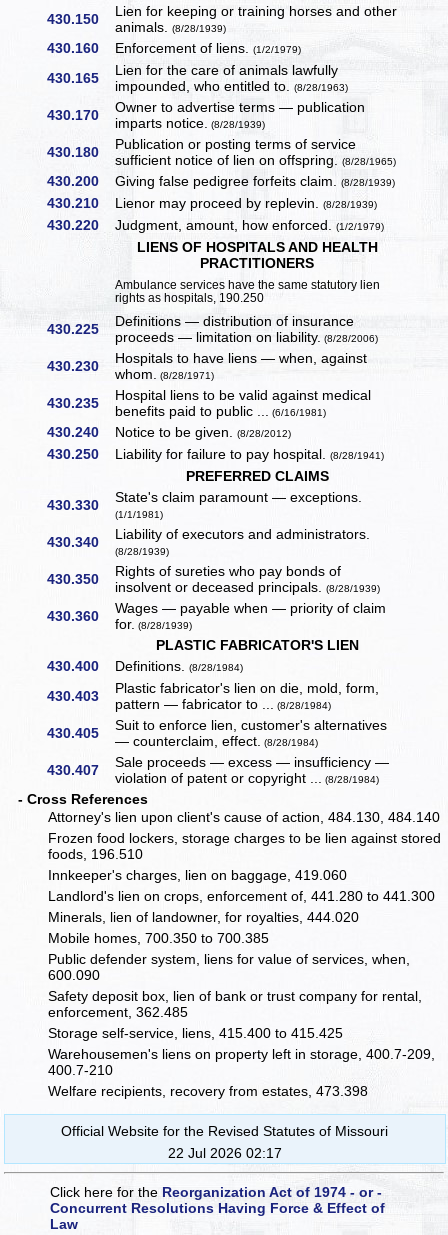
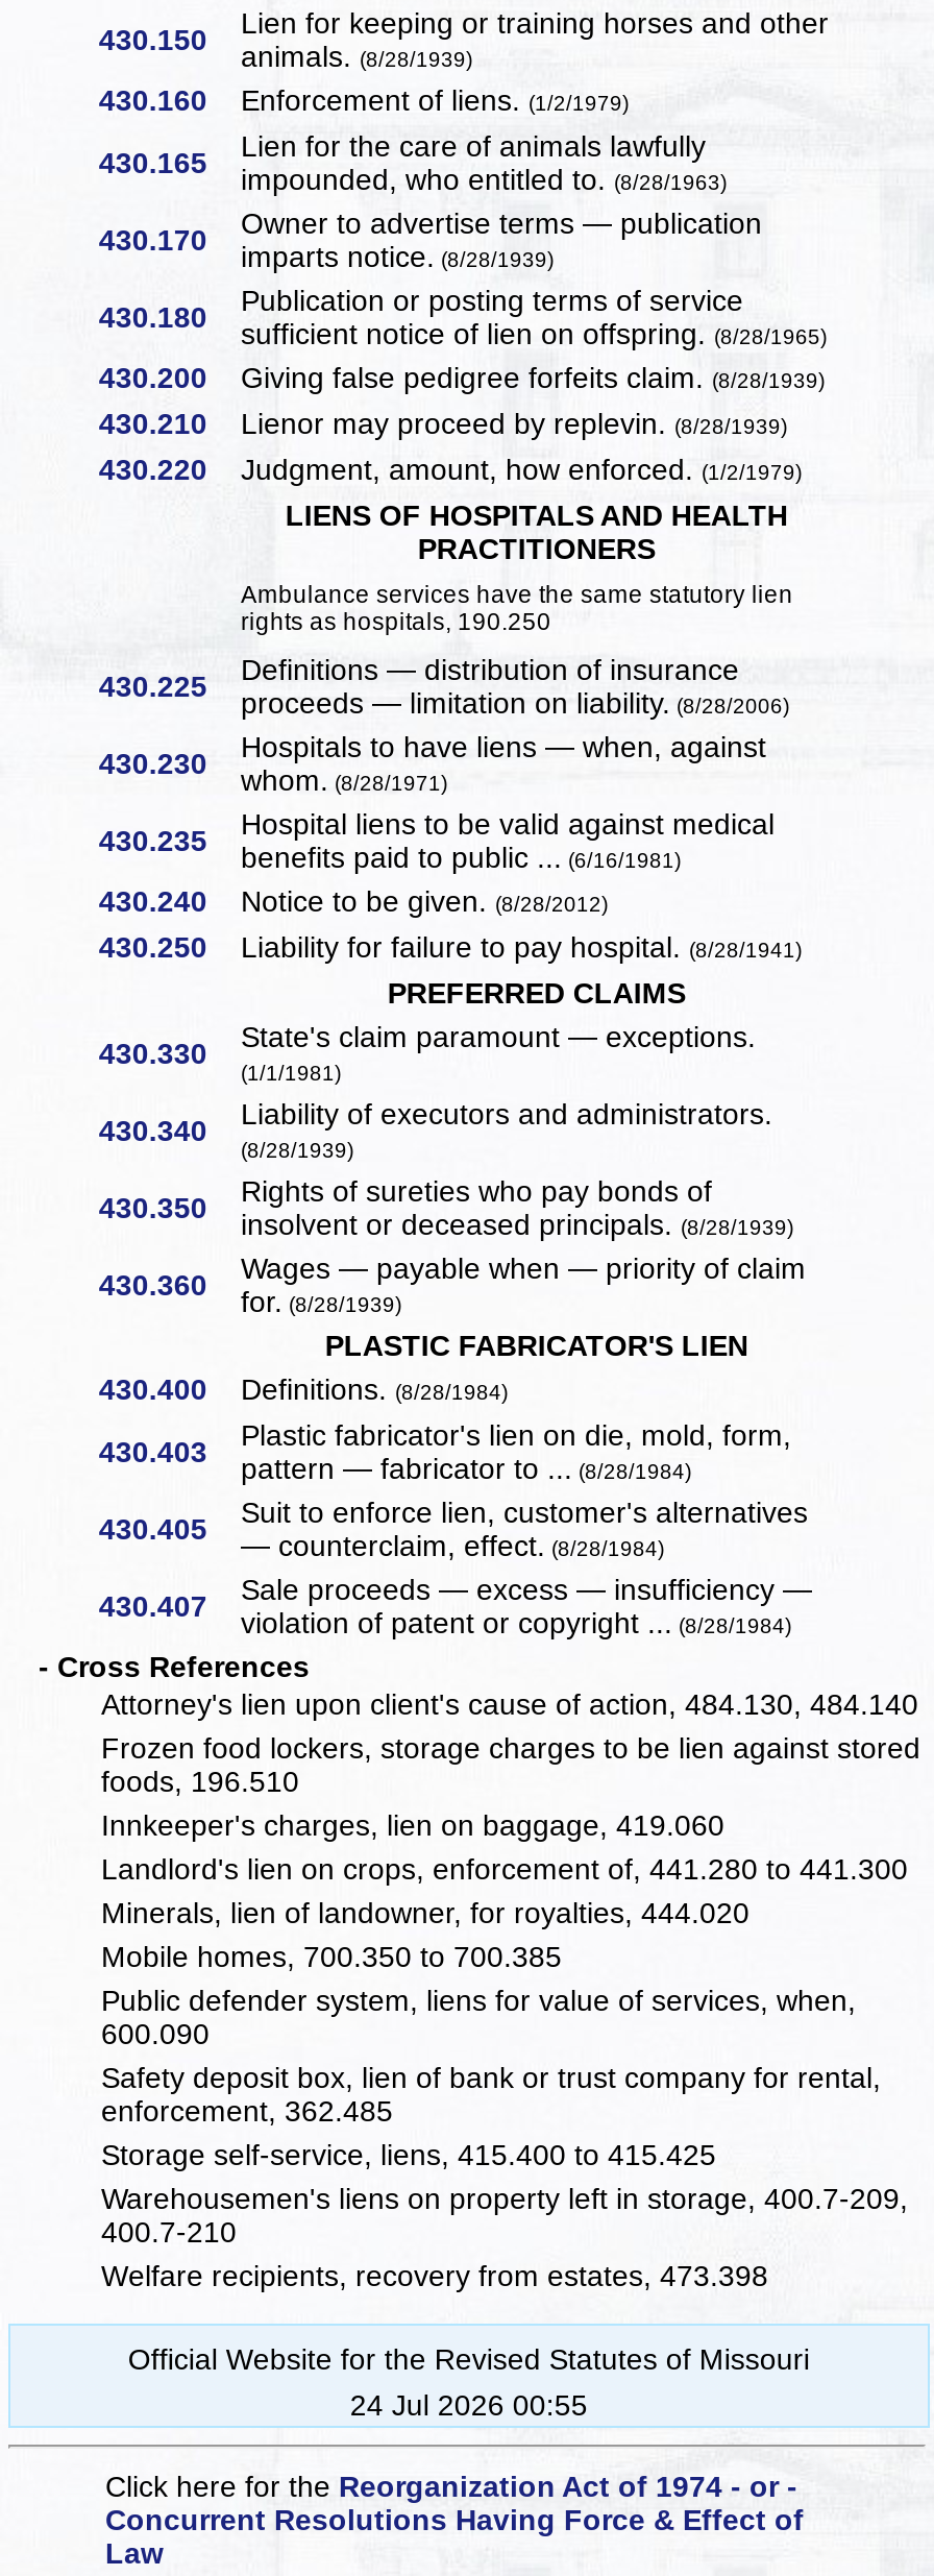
[168,1145,282,1161] 22 Jul 2026 02:17 -> [350,2387,588,2421] 24 Jul 2026 00:55

